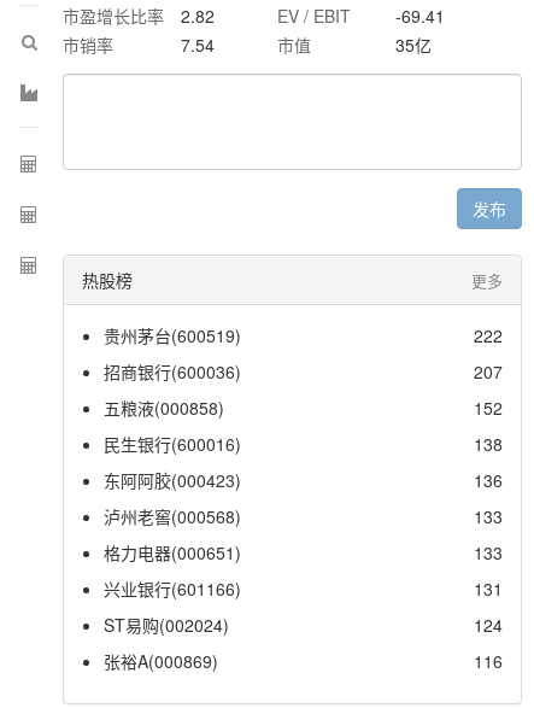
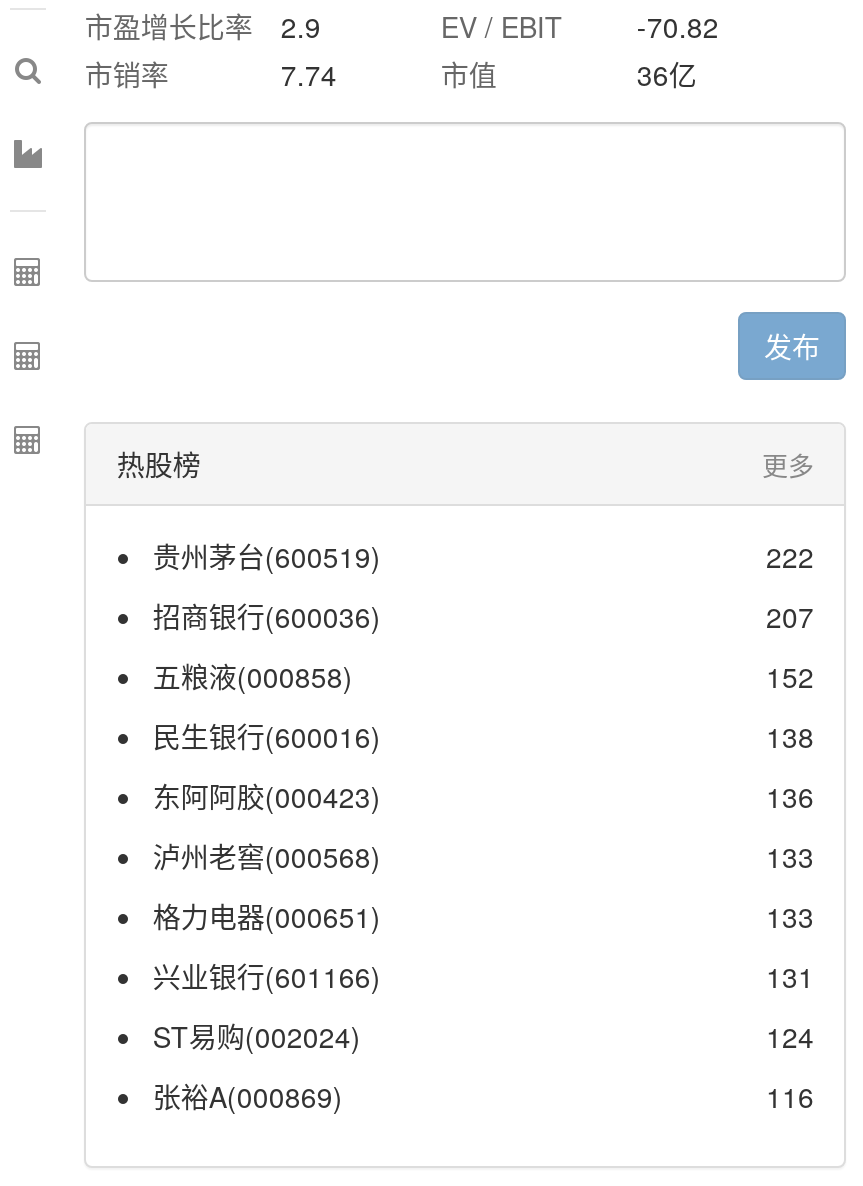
[63,4,215,28] 市盈增长比率 2.82 -> [85,6,321,46] 市盈增长比率 2.9
[278,4,445,28] EV / EBIT -69.41 -> [441,6,719,46] EV / EBIT -70.82
[181,33,215,57] 7.54 -> [281,54,337,94] 7.74
[396,33,432,57] 35亿 -> [637,54,697,94] 36亿

